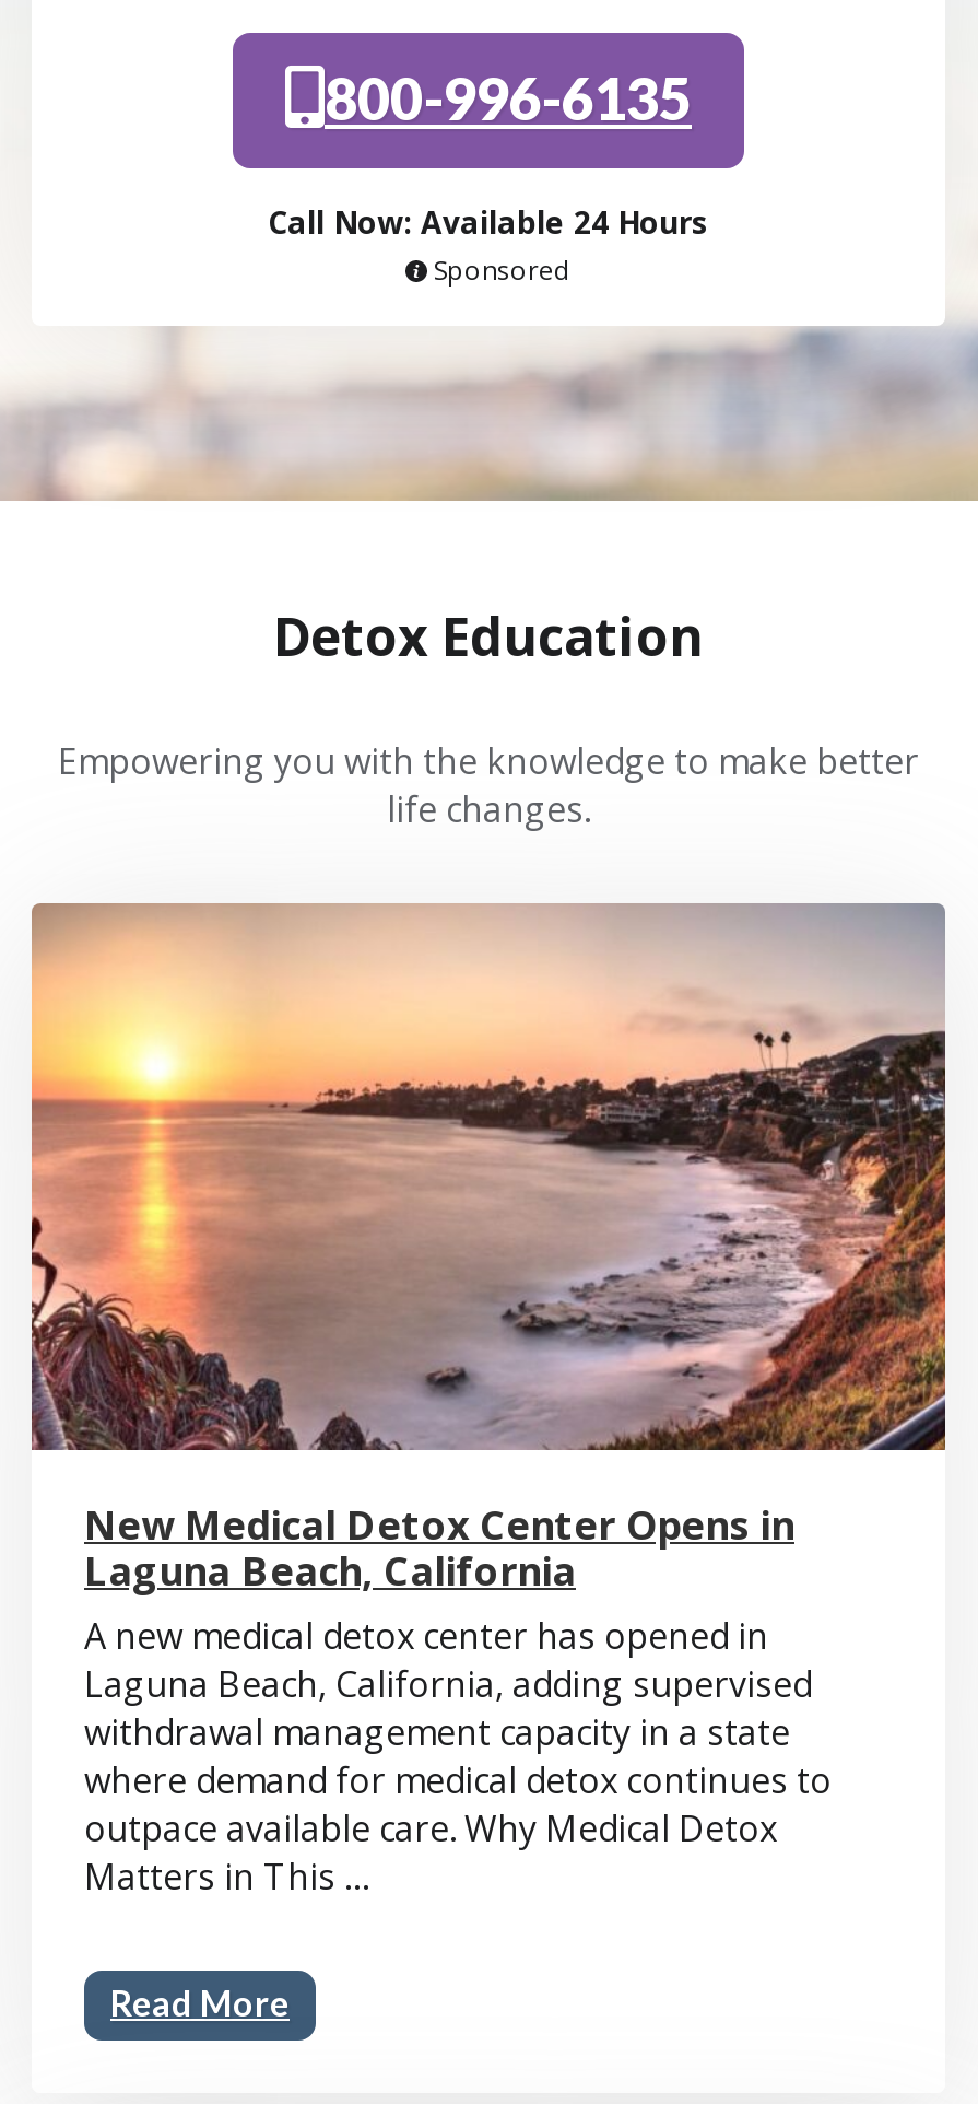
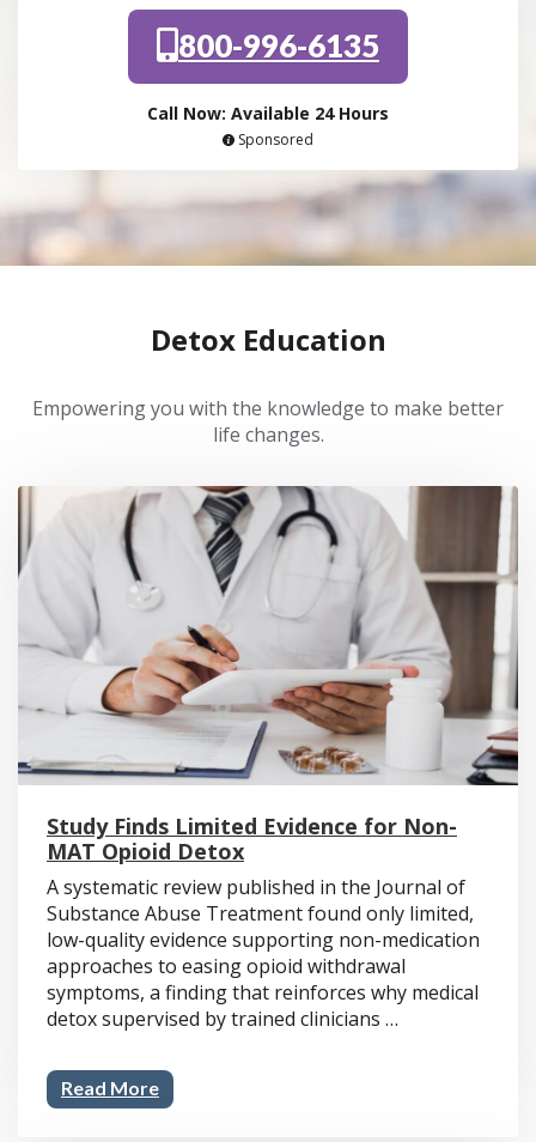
[30,901,947,1901] [image] | New Medical Detox Center Opens in | Laguna Beach, California | A new medical detox center has opened in | Laguna Beach, California, adding supervised | withdrawal management capacity in a state | where demand for medical detox continues to | outpace available care. Why Medical Detox | Matters in This … -> [17,485,519,1032] [image] | Study Finds Limited Evidence for Non- | MAT Opioid Detox | A systematic review published in the Journal of | Substance Abuse Treatment found only limited, | low-quality evidence supporting non-medication | approaches to easing opioid withdrawal | symptoms, a finding that reinforces why medical | detox supervised by trained clinicians …

